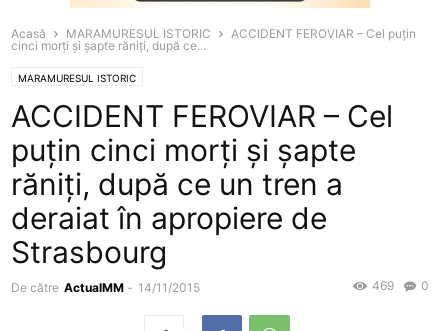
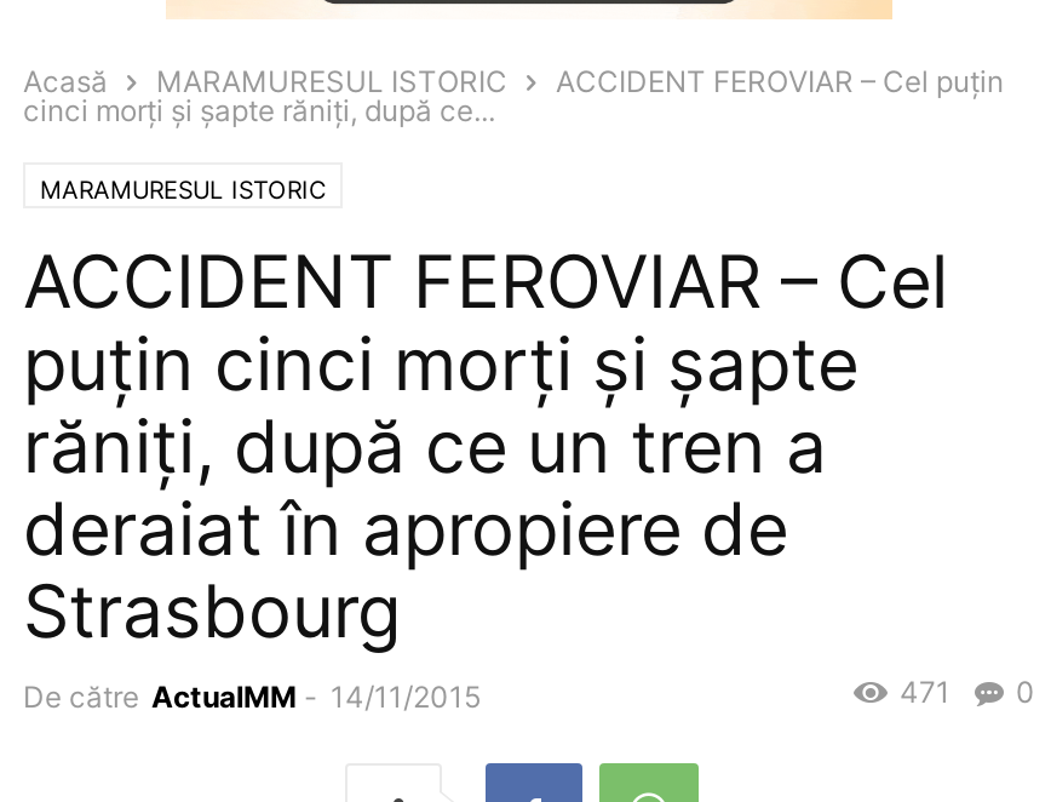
[372,278,429,293] 469 0 -> [900,674,1035,710] 471 0

